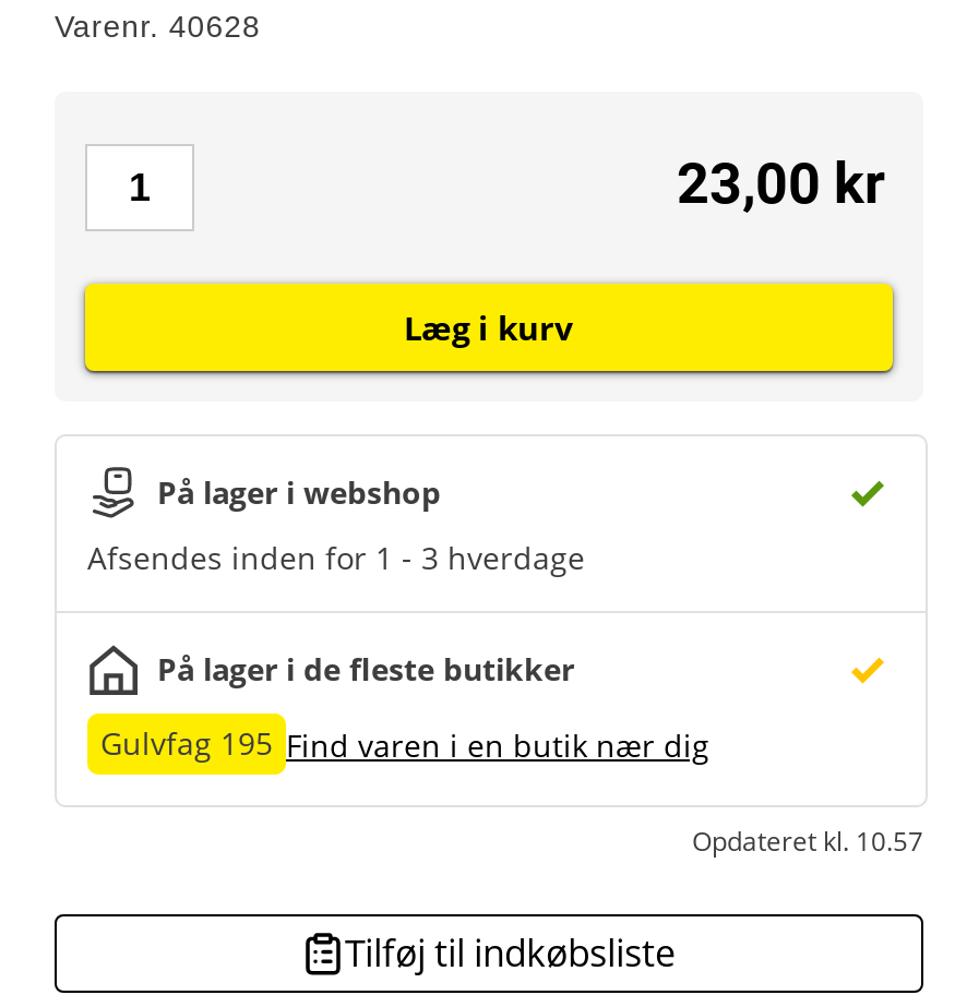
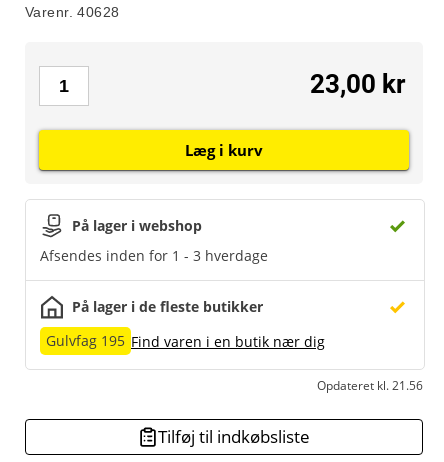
[692,823,923,860] Opdateret kl. 10.57 -> [317,377,423,394] Opdateret kl. 21.56

